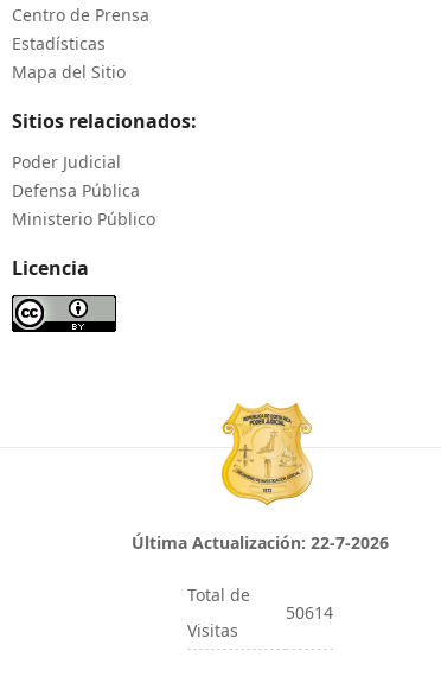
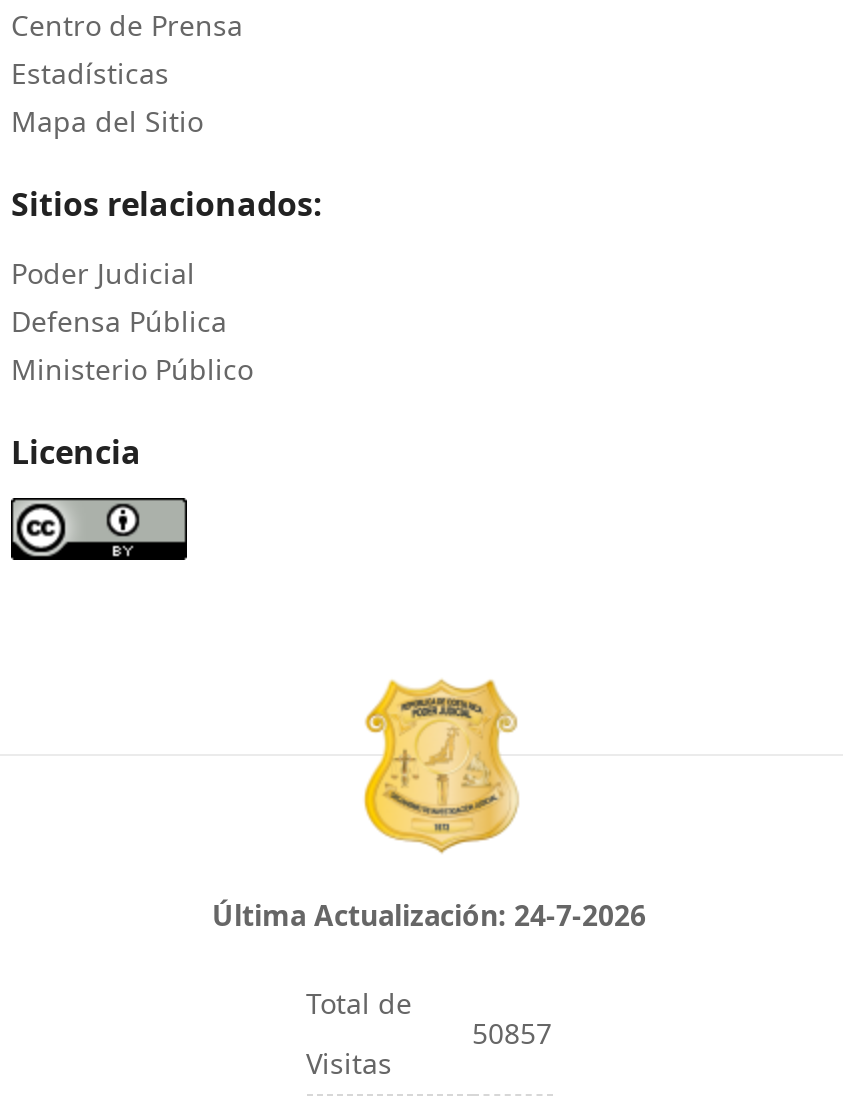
[131,531,388,554] Última Actualización: 22-7-2026 -> [212,896,646,934] Última Actualización: 24-7-2026
[285,601,333,624] 50614 -> [472,1014,552,1052] 50857

